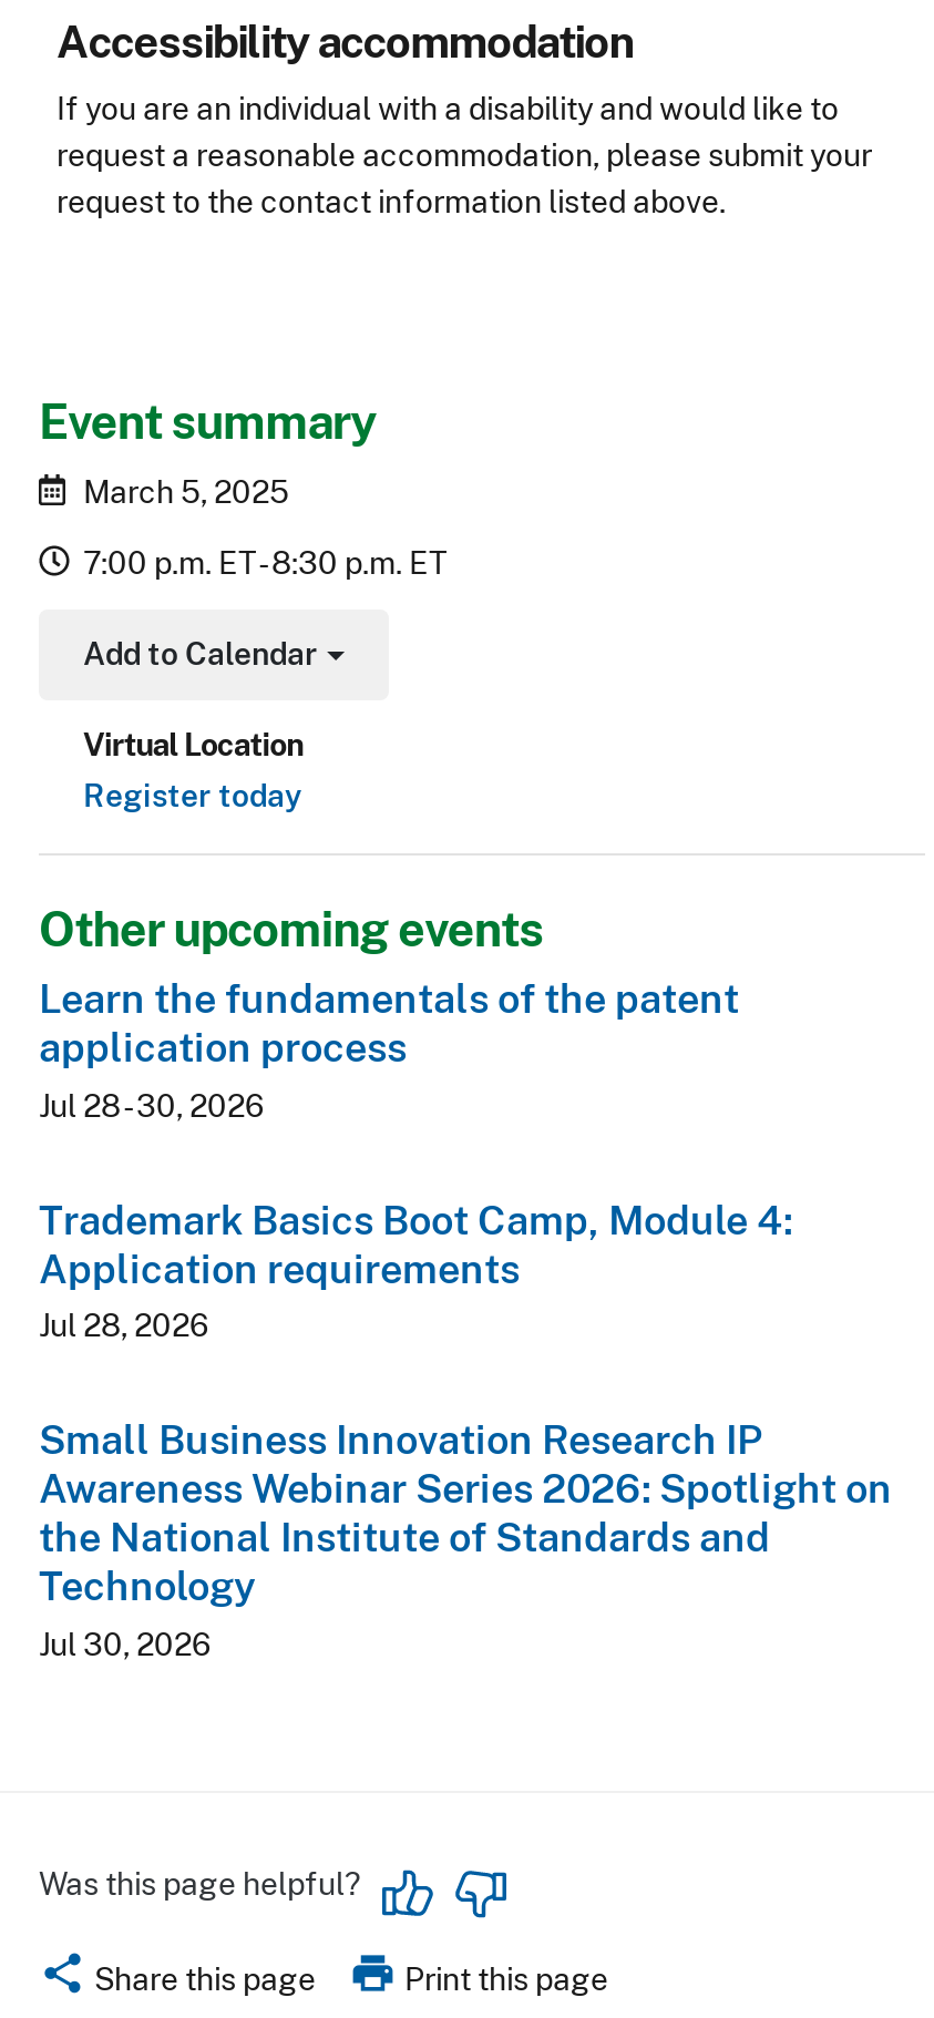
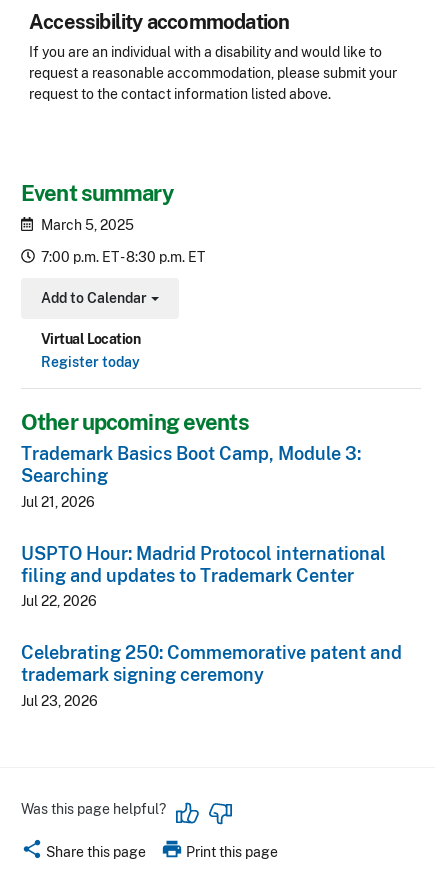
[39,975,739,1123] Learn the fundamentals of the patent | application process | Jul 28 - 30, 2026 -> [21,443,361,509] Trademark Basics Boot Camp, Module 3: | Searching | Jul 21, 2026
[39,1196,792,1343] Trademark Basics Boot Camp, Module 4: | Application requirements | Jul 28, 2026 -> [21,542,386,609] USPTO Hour: Madrid Protocol international | filing and updates to Trademark Center | Jul 22, 2026
[39,1416,892,1661] Small Business Innovation Research IP | Awareness Webinar Series 2026: Spotlight on | the National Institute of Standards and | Technology | Jul 30, 2026 -> [21,642,402,708] Celebrating 250: Commemorative patent and | trademark signing ceremony | Jul 23, 2026

